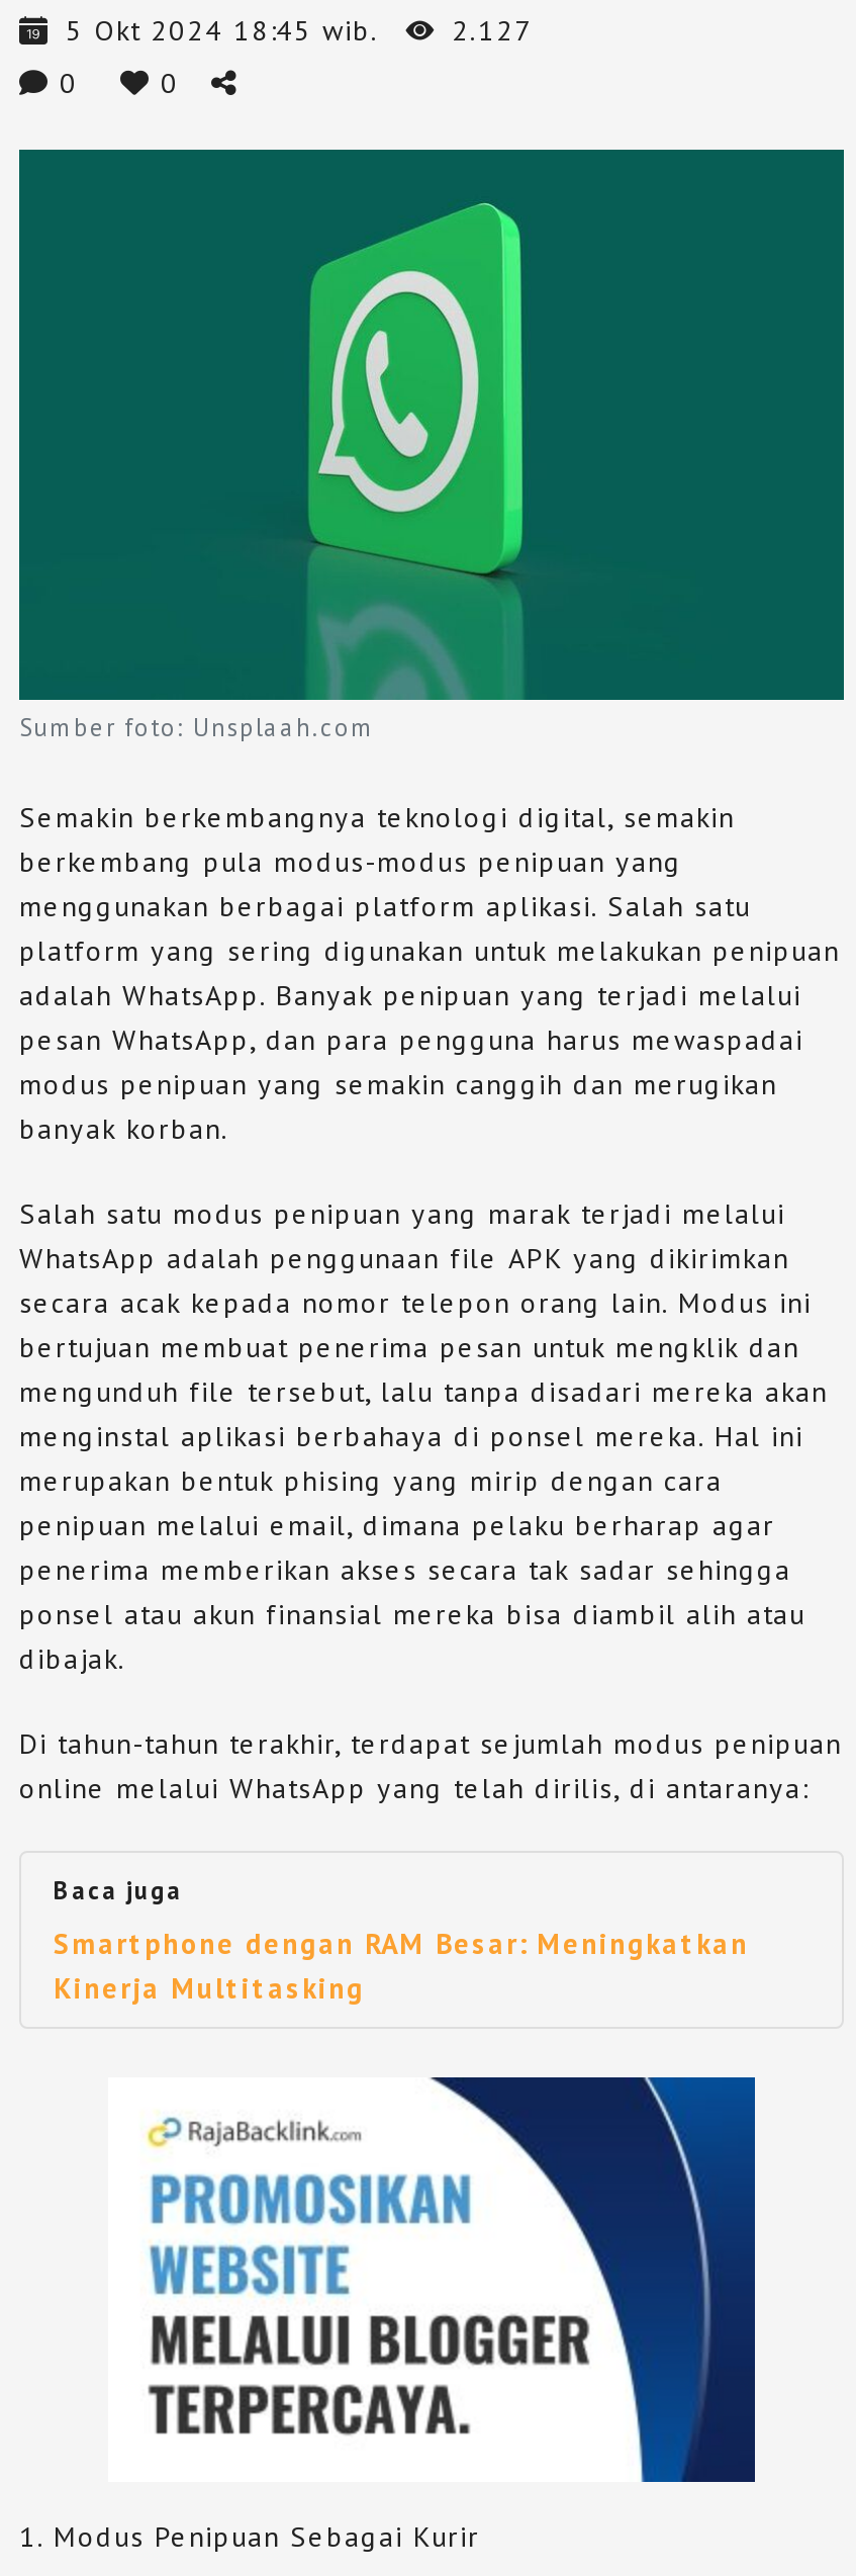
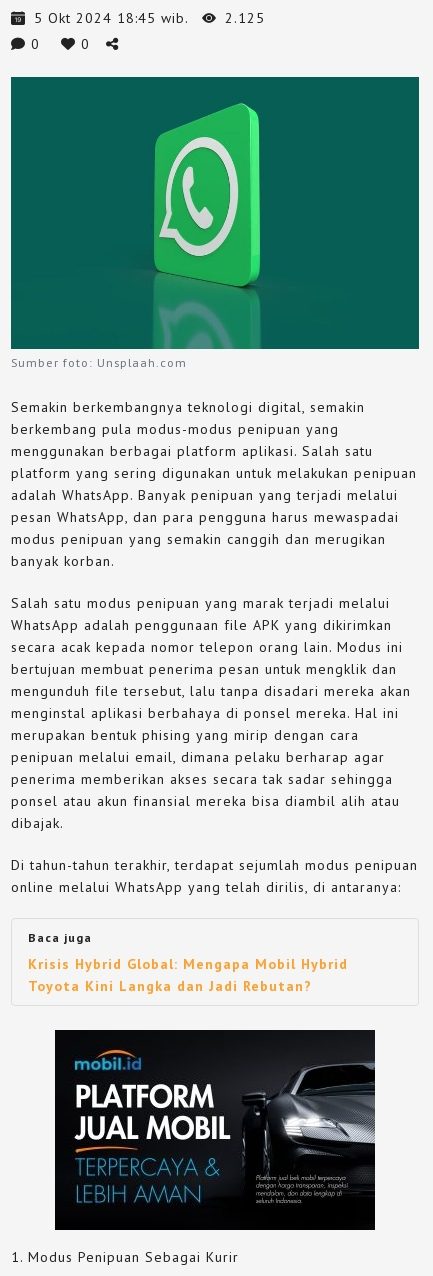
[66,12,533,49] 5 Okt 2024 18:45 wib. 2.127 -> [34,9,265,27] 5 Okt 2024 18:45 wib. 2.125
[54,1926,749,2007] Smartphone dengan RAM Besar: Meningkatkan | Kinerja Multitasking -> [28,955,348,995] Krisis Hybrid Global: Mengapa Mobil Hybrid | Toyota Kini Langka dan Jadi Rebutan?
[108,2075,757,2484] [image] -> [54,1029,376,1231] [image]

